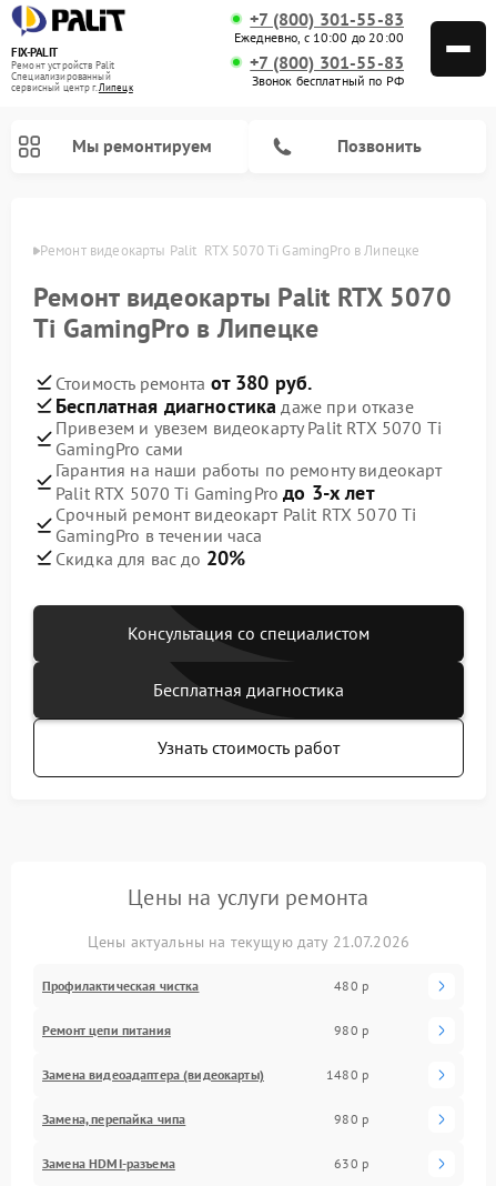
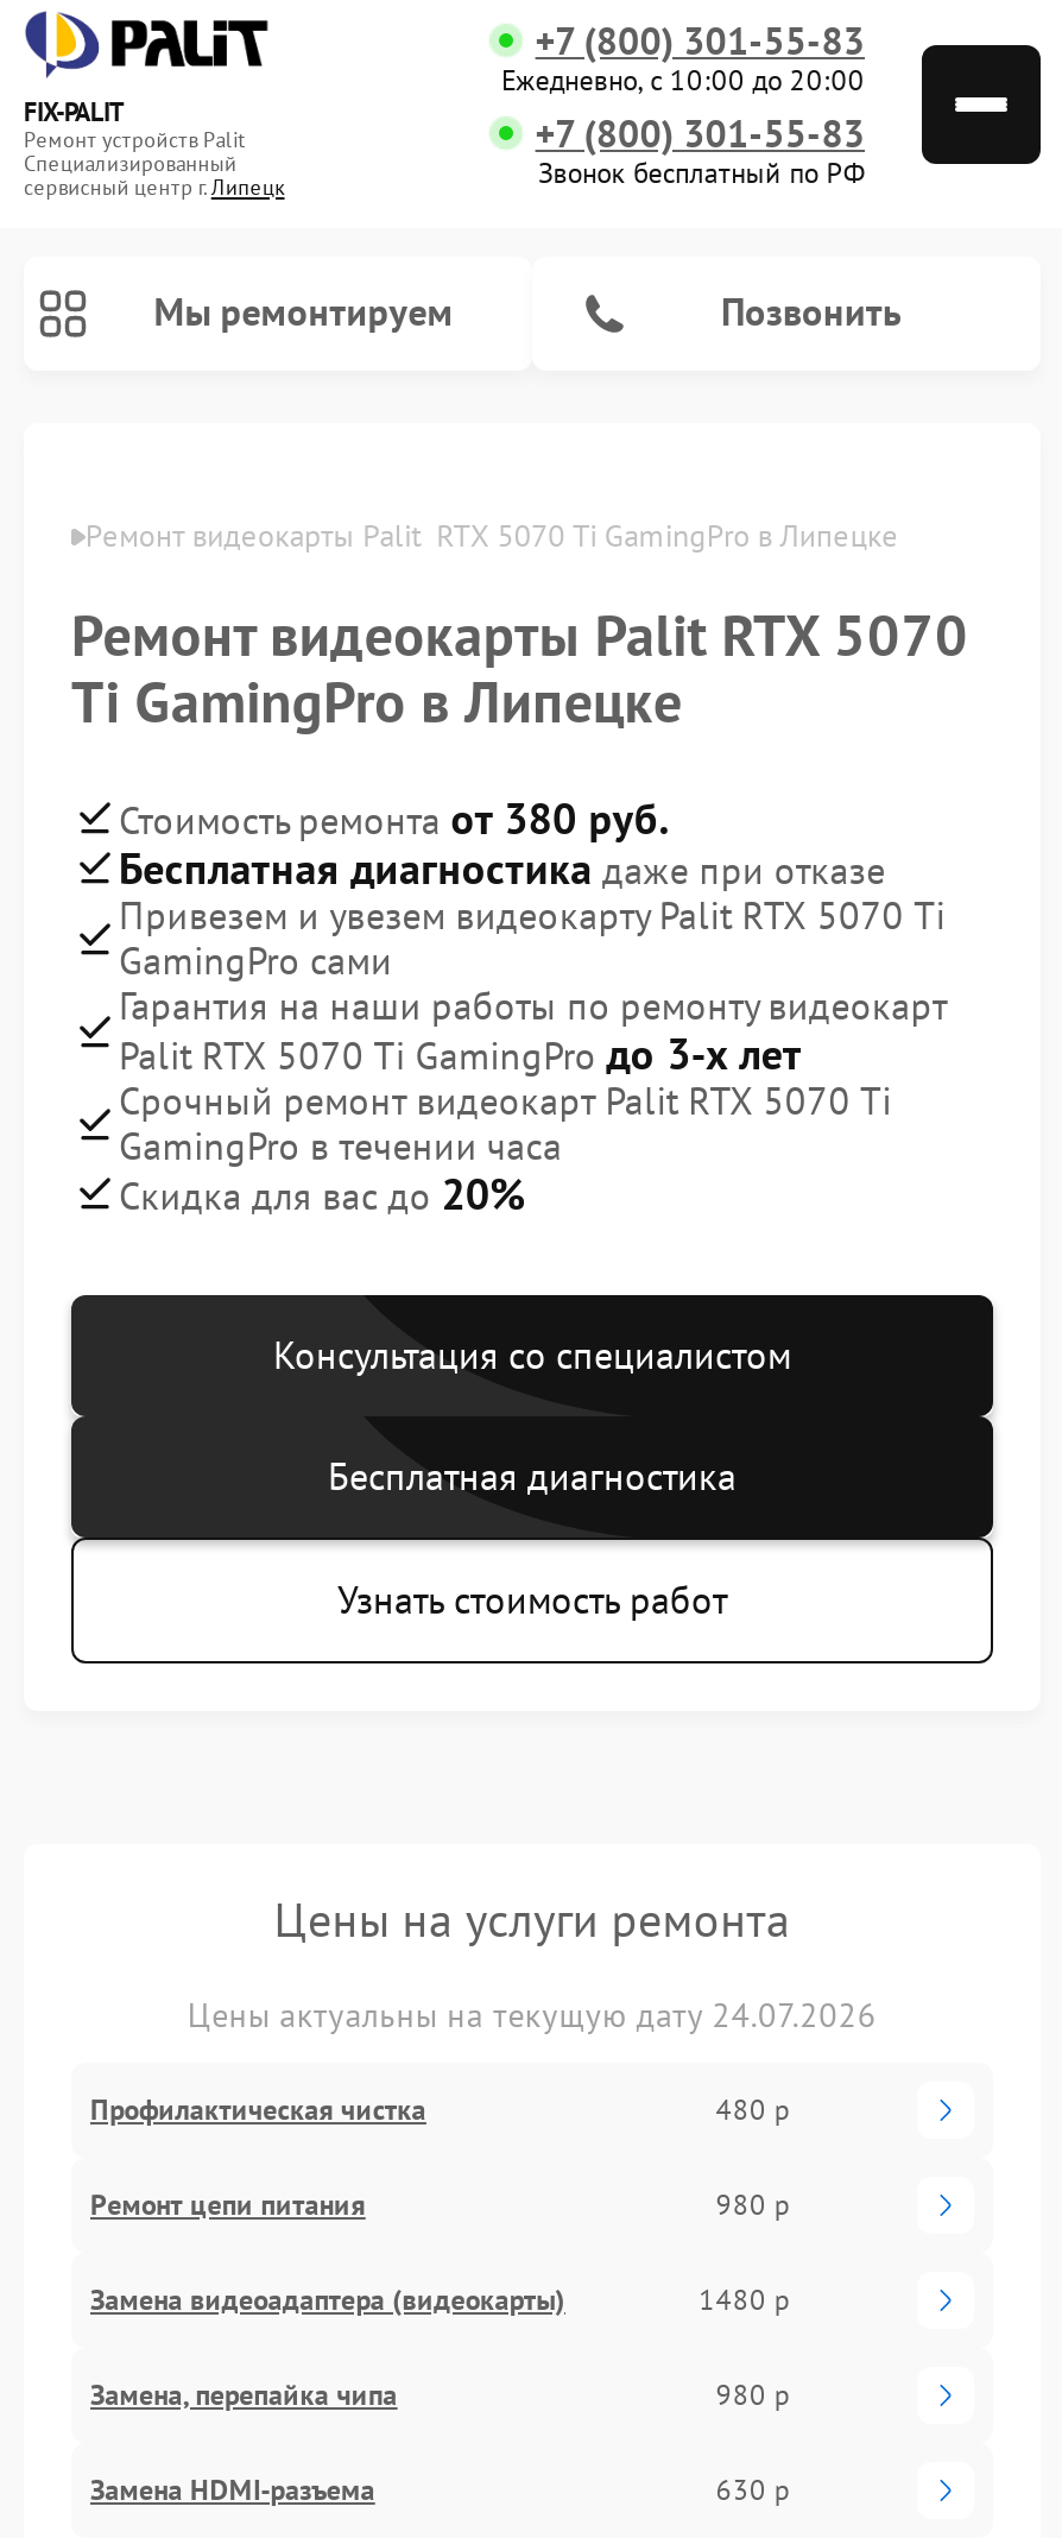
[88,932,410,952] Цены актуальны на текущую дату 21.07.2026 -> [187,1994,877,2037] Цены актуальны на текущую дату 24.07.2026

